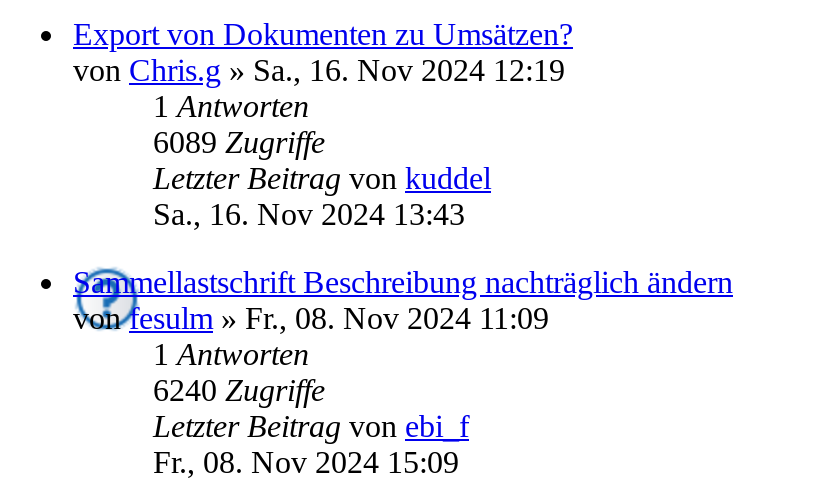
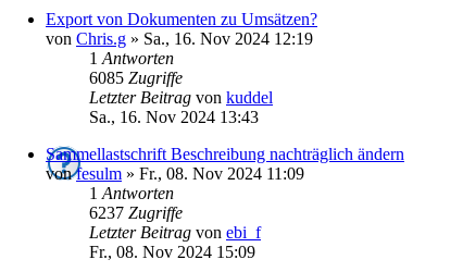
[153,125,325,159] 6089 Zugriffe -> [89,68,183,87] 6085 Zugriffe
[153,373,325,407] 6240 Zugriffe -> [89,203,183,222] 6237 Zugriffe

